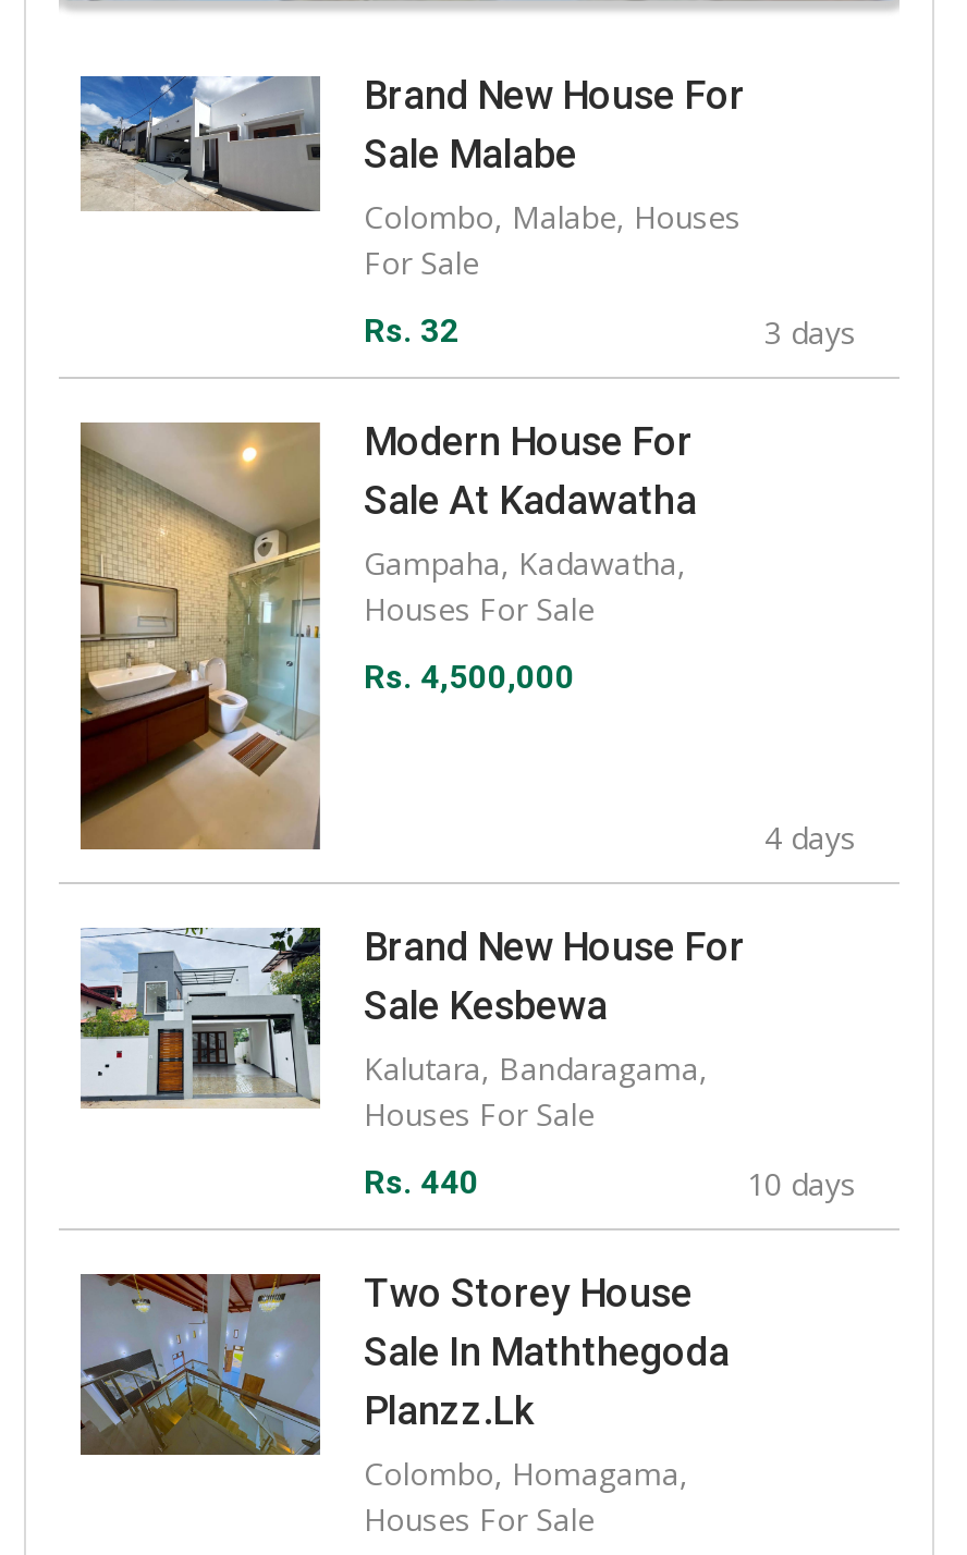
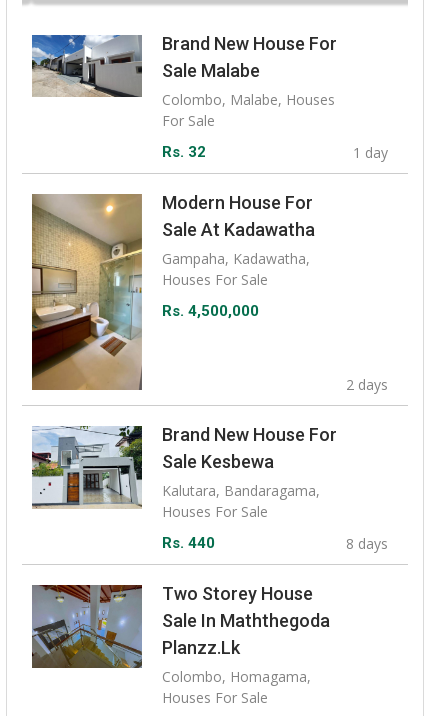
[764,312,856,354] 3 days -> [353,143,388,162] 1 day
[764,818,856,859] 4 days -> [346,375,388,394] 2 days
[747,1164,856,1205] 10 days -> [346,534,388,553] 8 days

